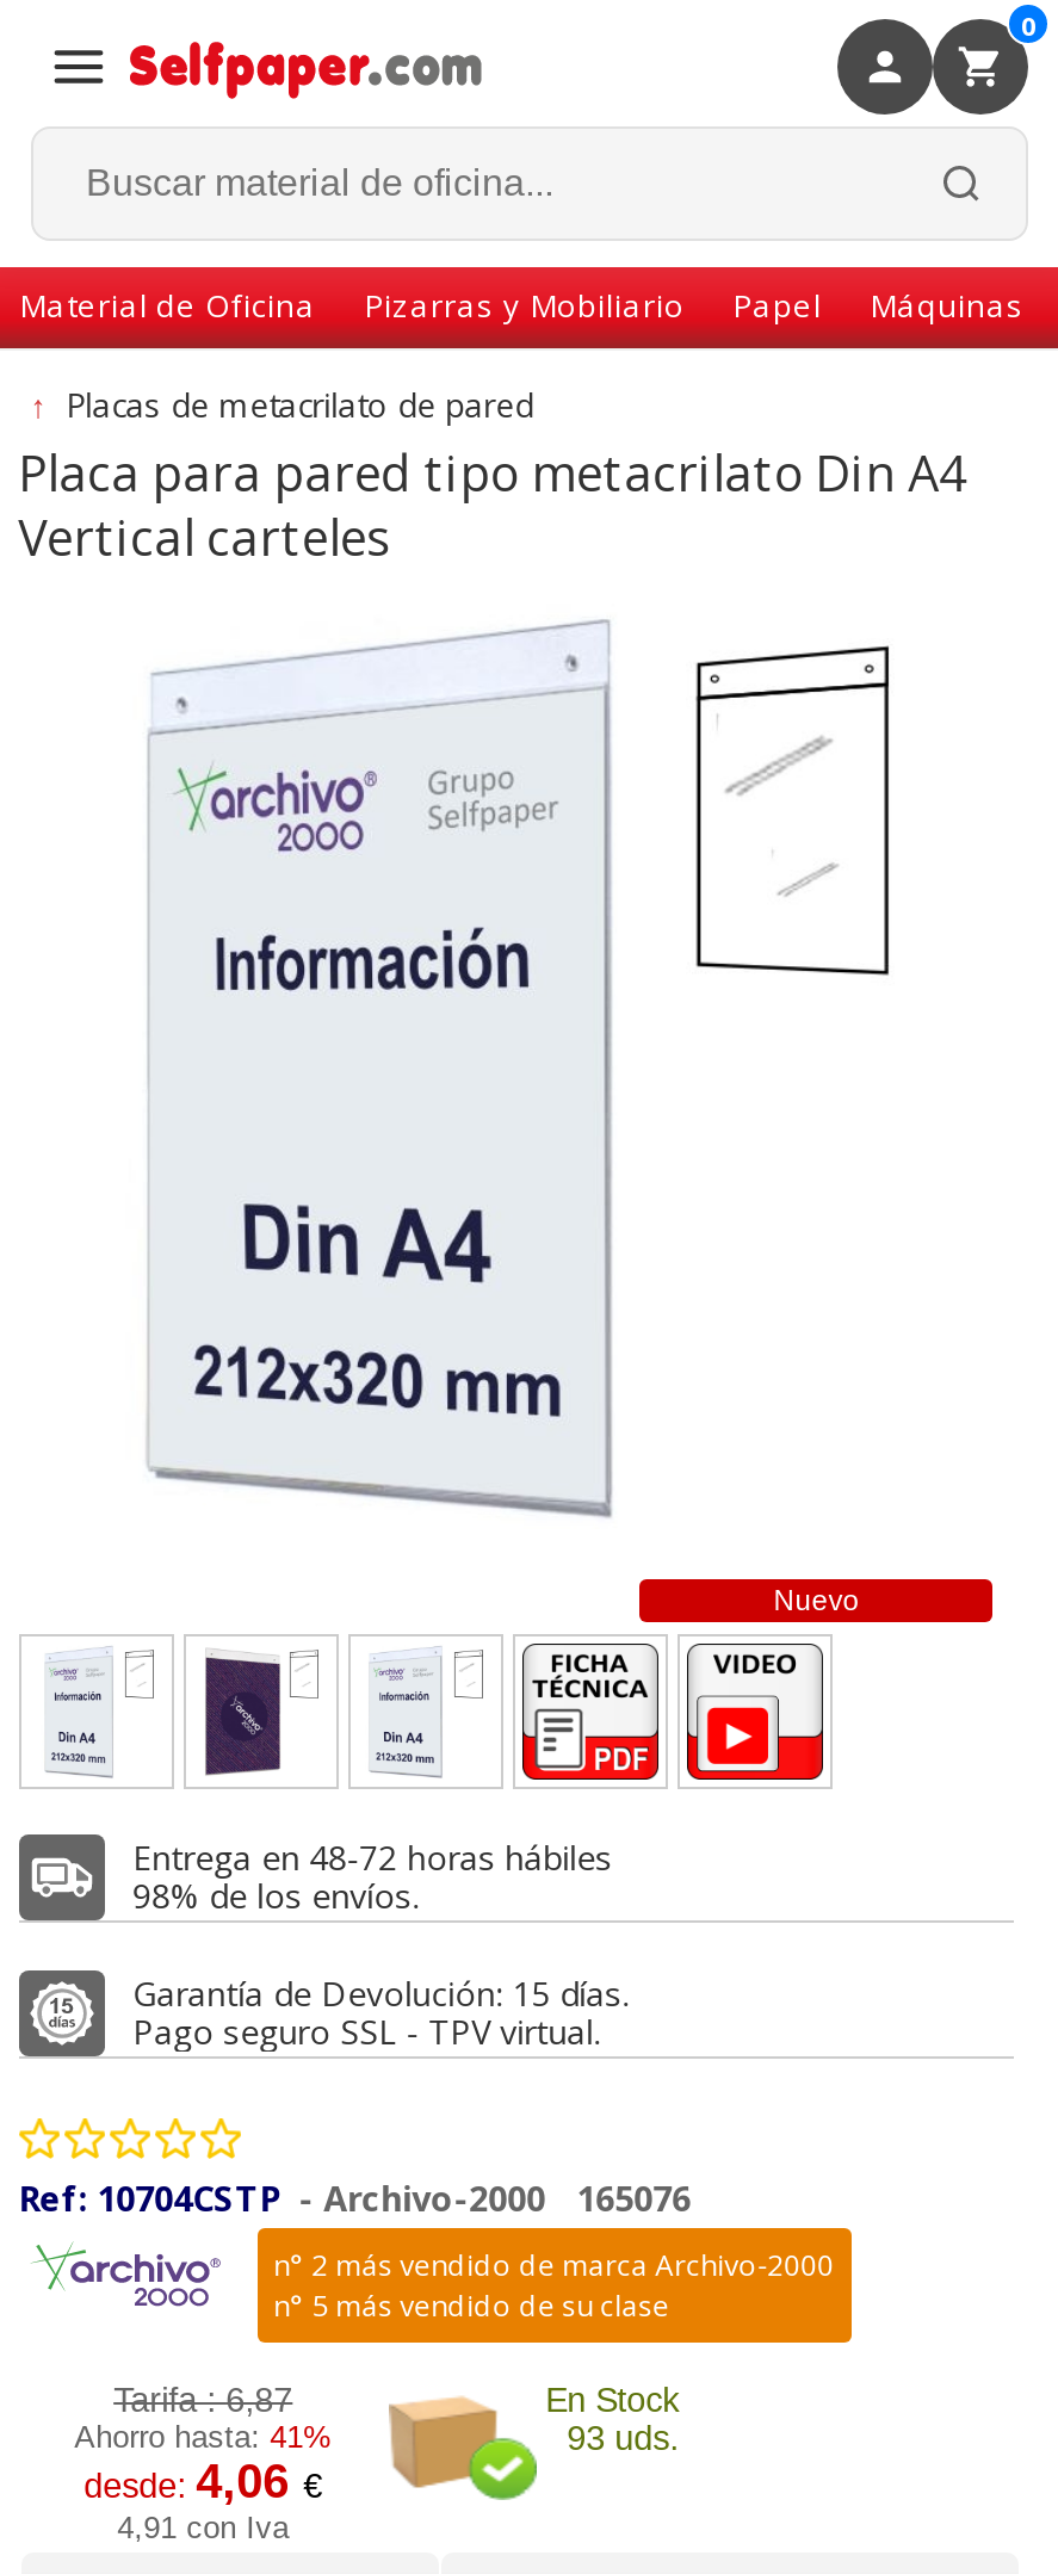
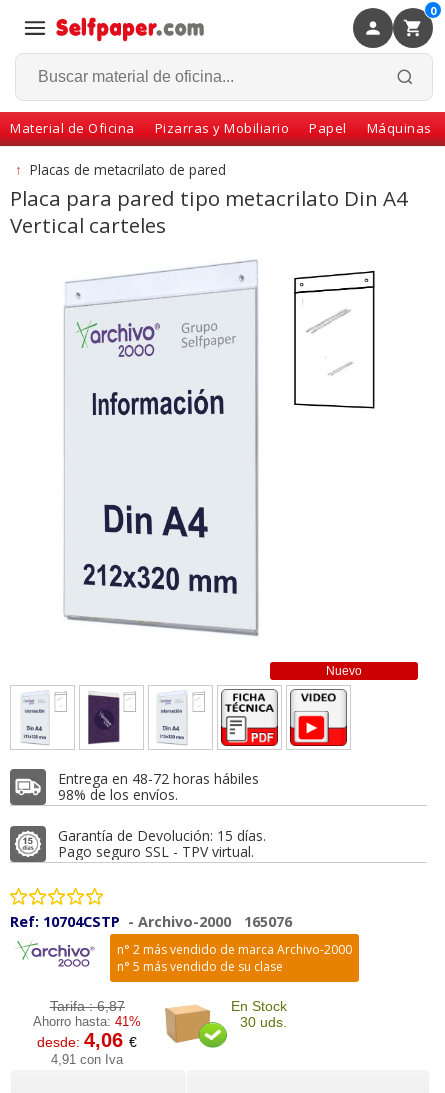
[567,2418,679,2457] 93 uds. -> [240,1014,287,1030] 30 uds.

